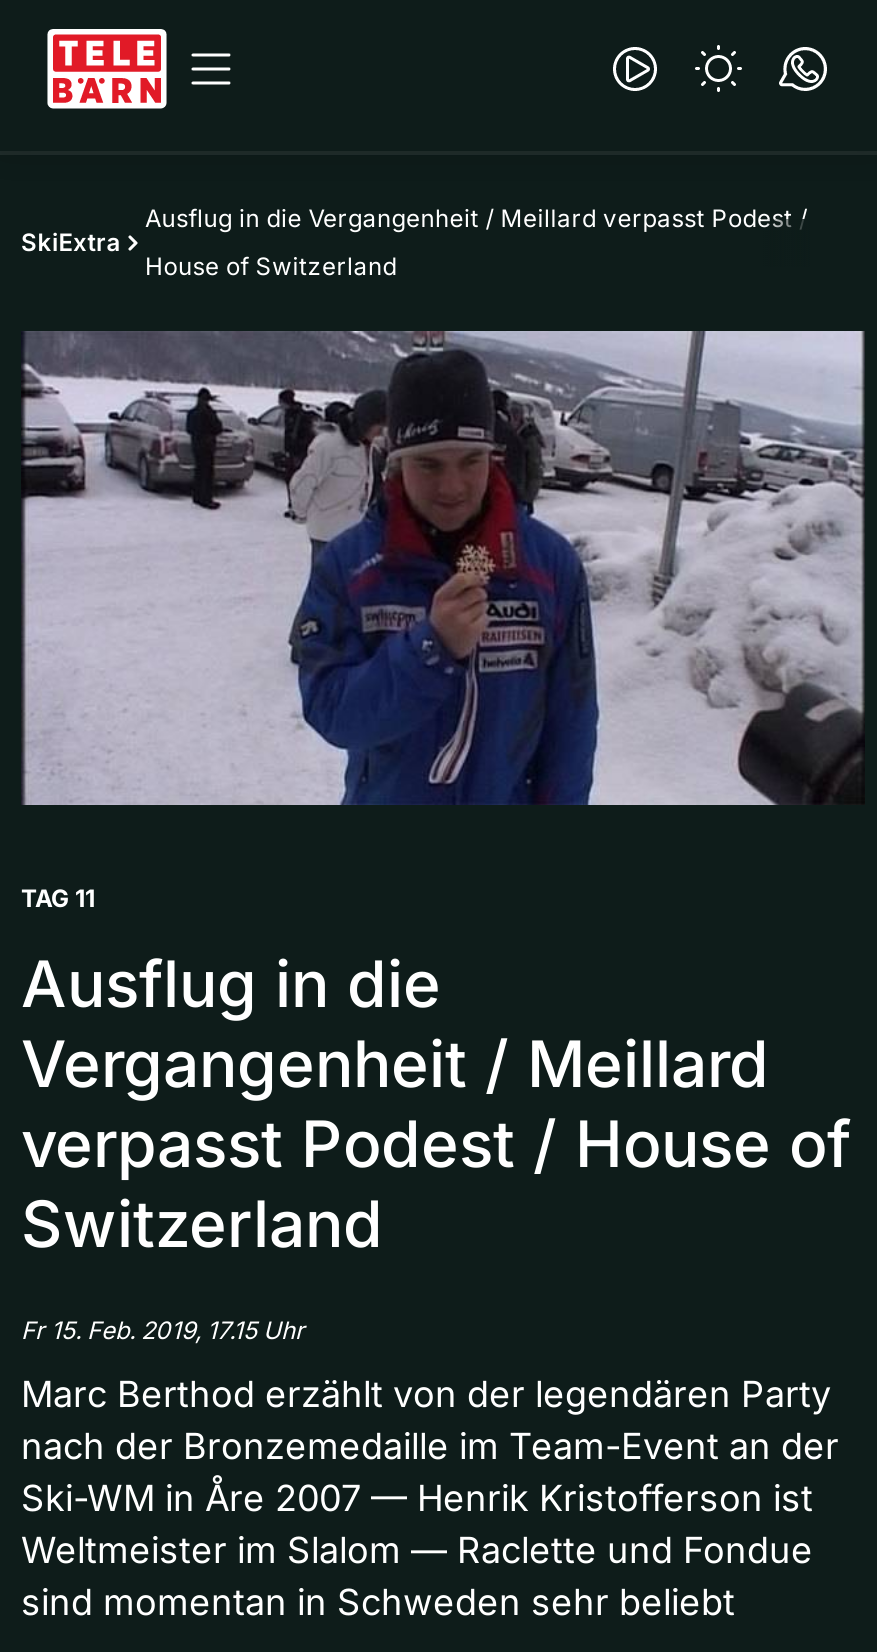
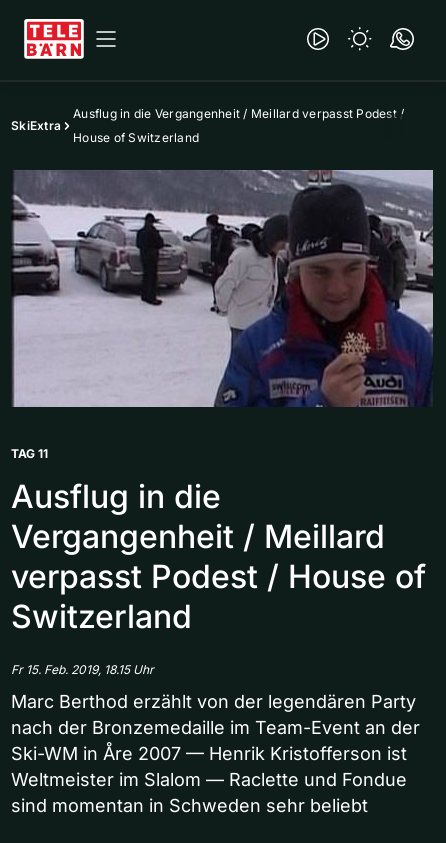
[21,331,865,807] [image] -> [12,170,433,408] [image]
[21,1316,305,1346] Fr 15. Feb. 2019, 17.15 Uhr -> [11,662,154,677] Fr 15. Feb. 2019, 18.15 Uhr

